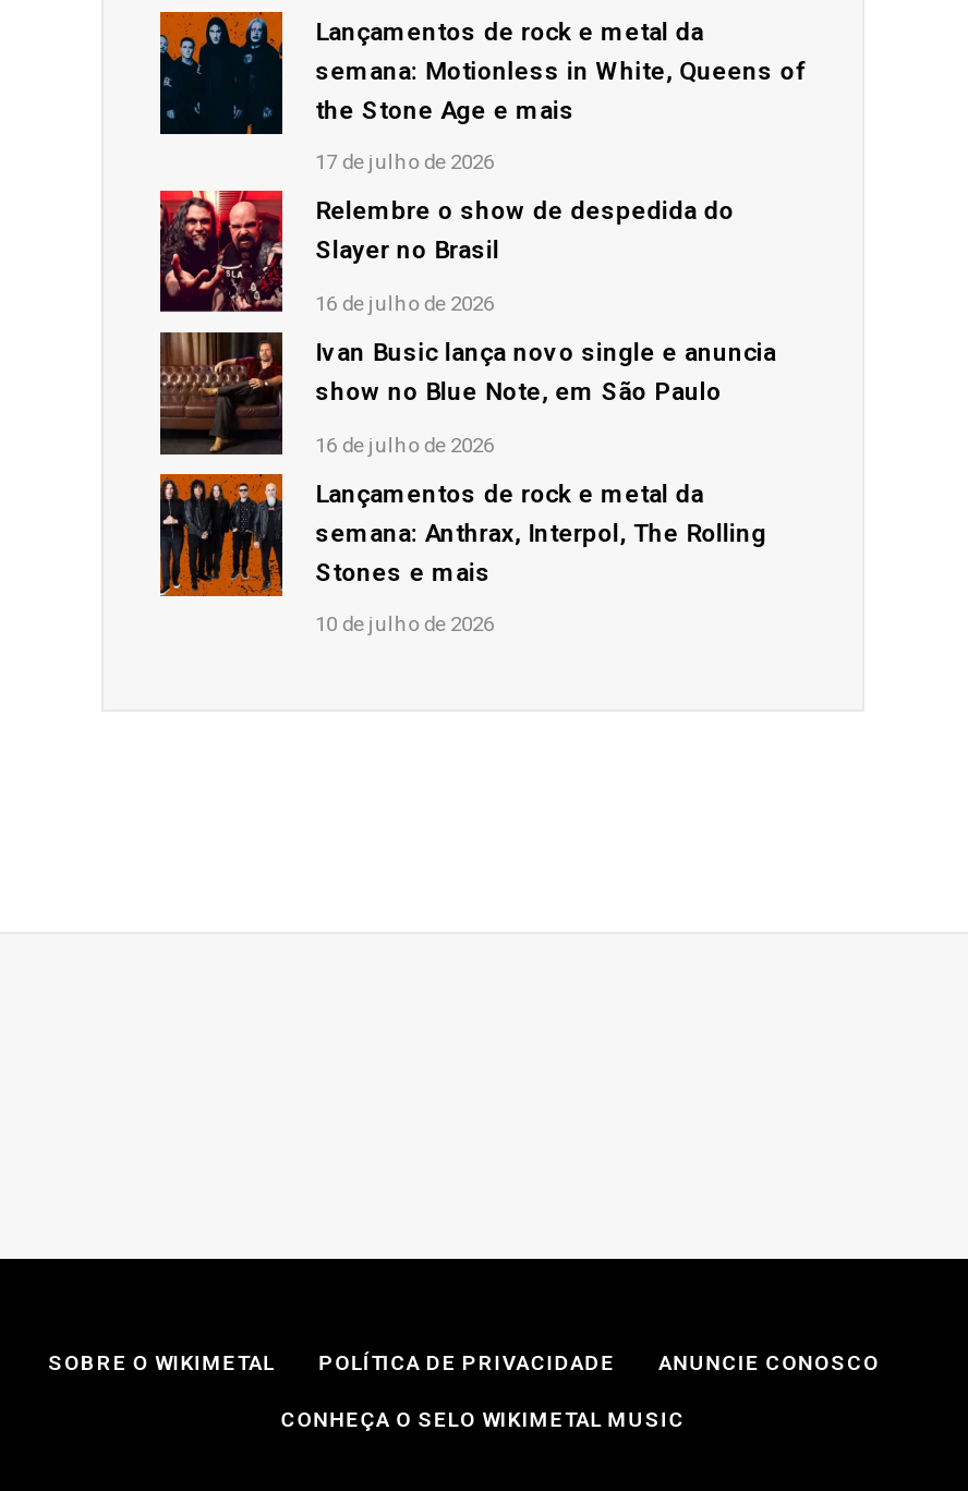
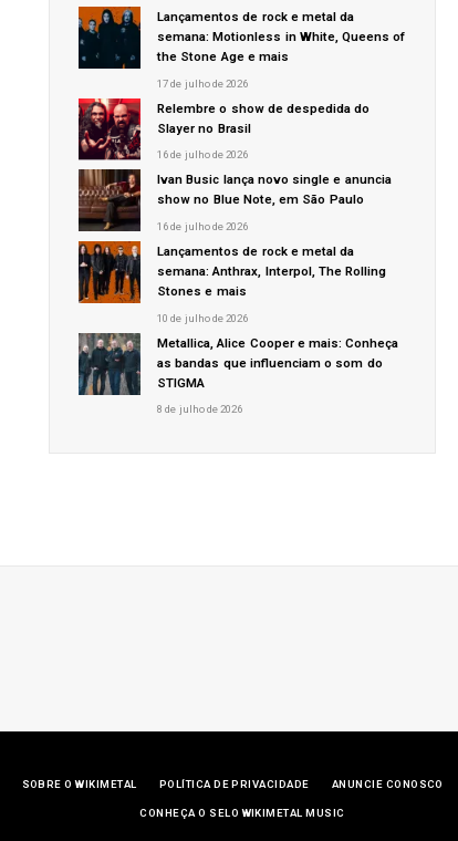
none -> [77,332,399,415] [image] | Metallica, Alice Cooper e mais: Conheça | as bandas que influenciam o som do | STIGMA | 8 de julho de 2026

